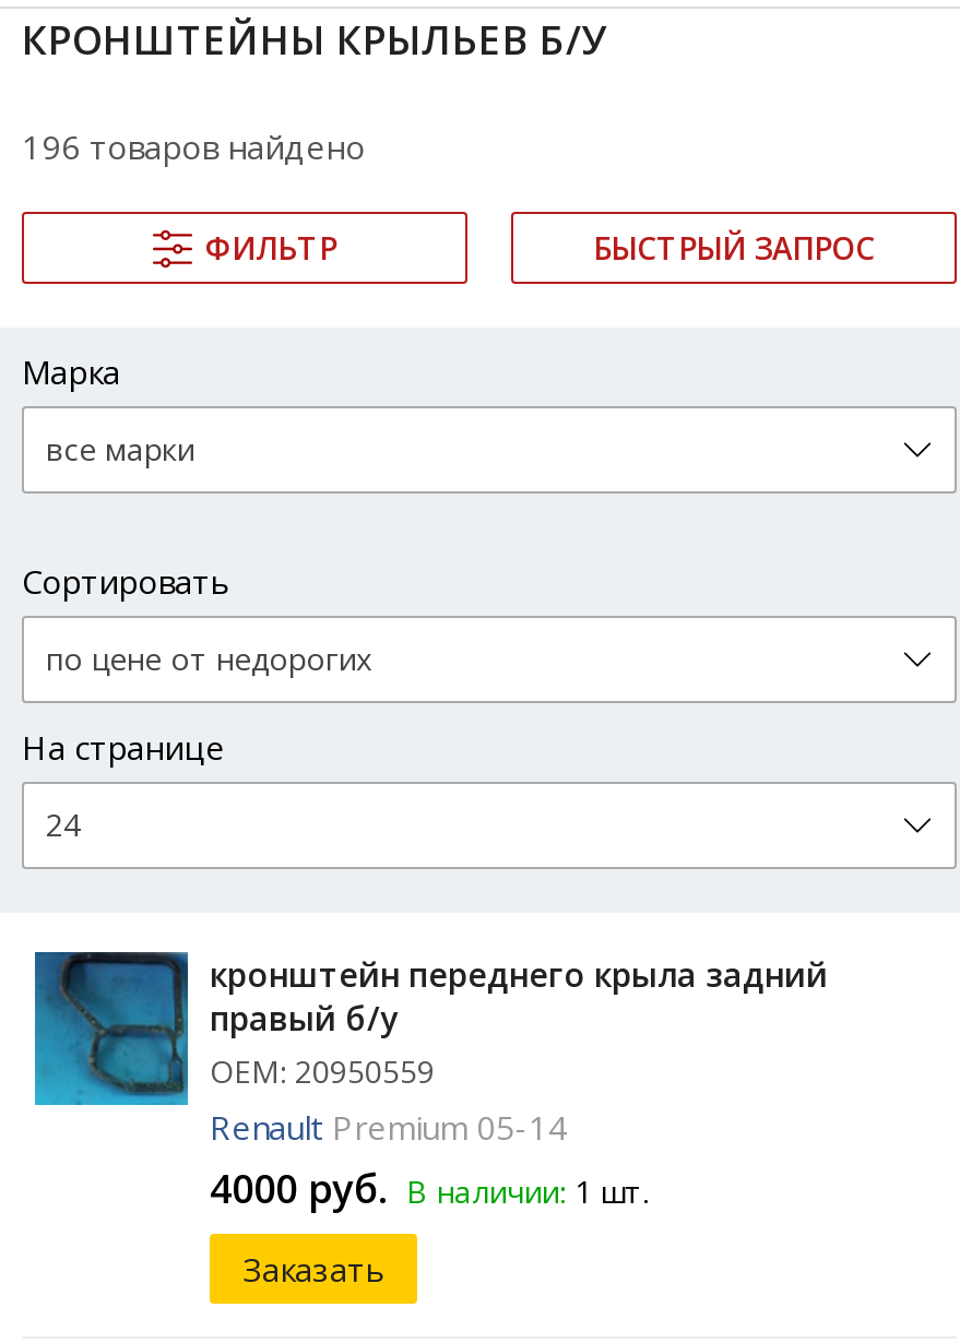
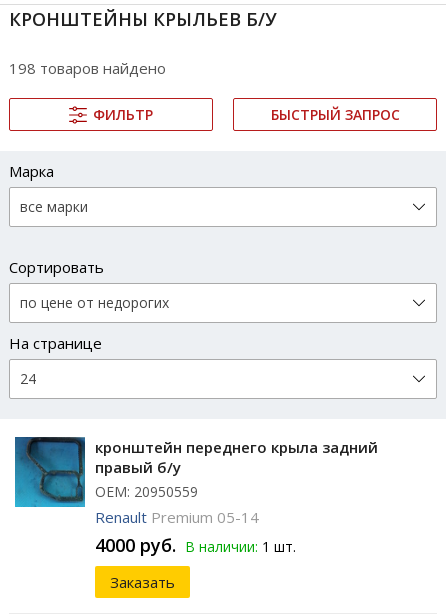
[22,124,365,168] 196 товаров найдено -> [9,58,166,78] 198 товаров найдено

